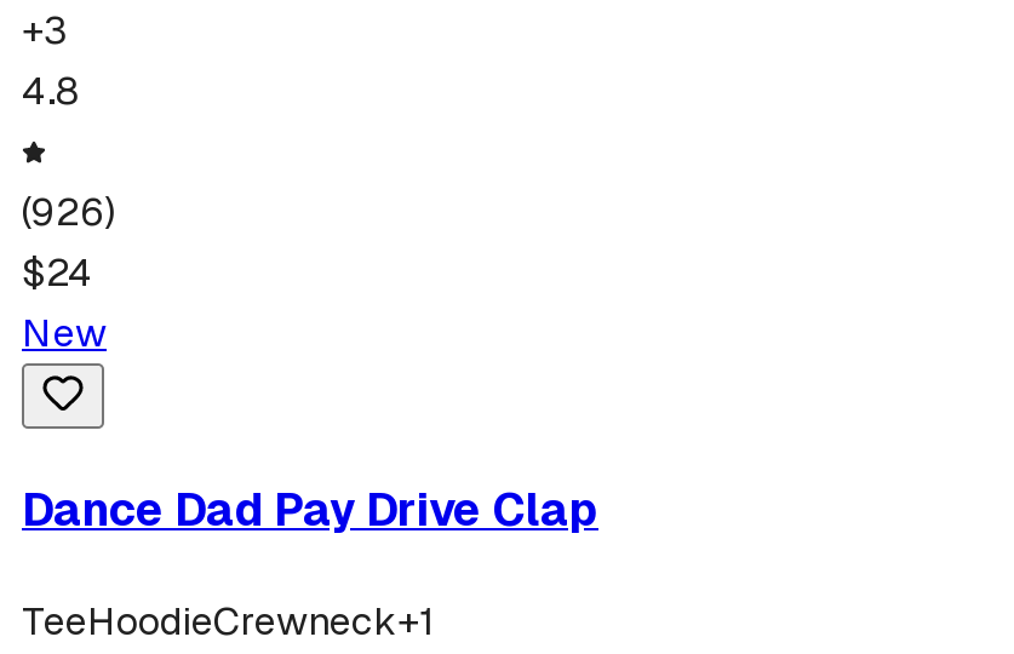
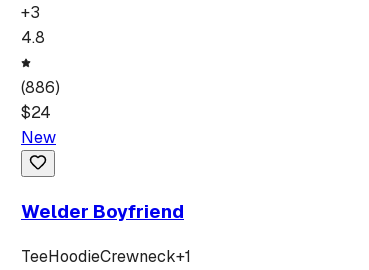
[22,186,116,237] (926) -> [21,77,60,98] (886)
[22,481,598,542] Dance Dad Pay Drive Clap -> [21,199,184,224] Welder Boyfriend

